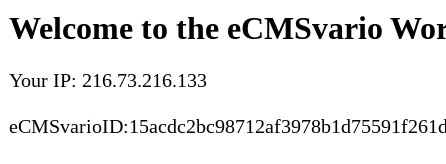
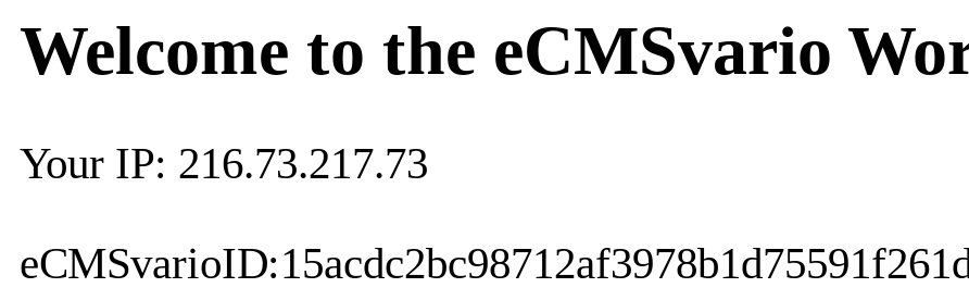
[9,69,207,91] Your IP: 216.73.216.133 -> [20,139,428,187] Your IP: 216.73.217.73

